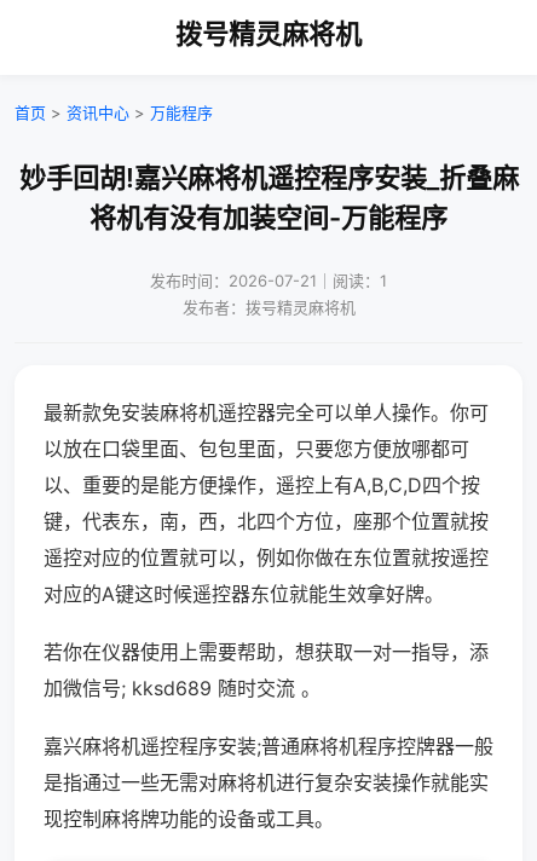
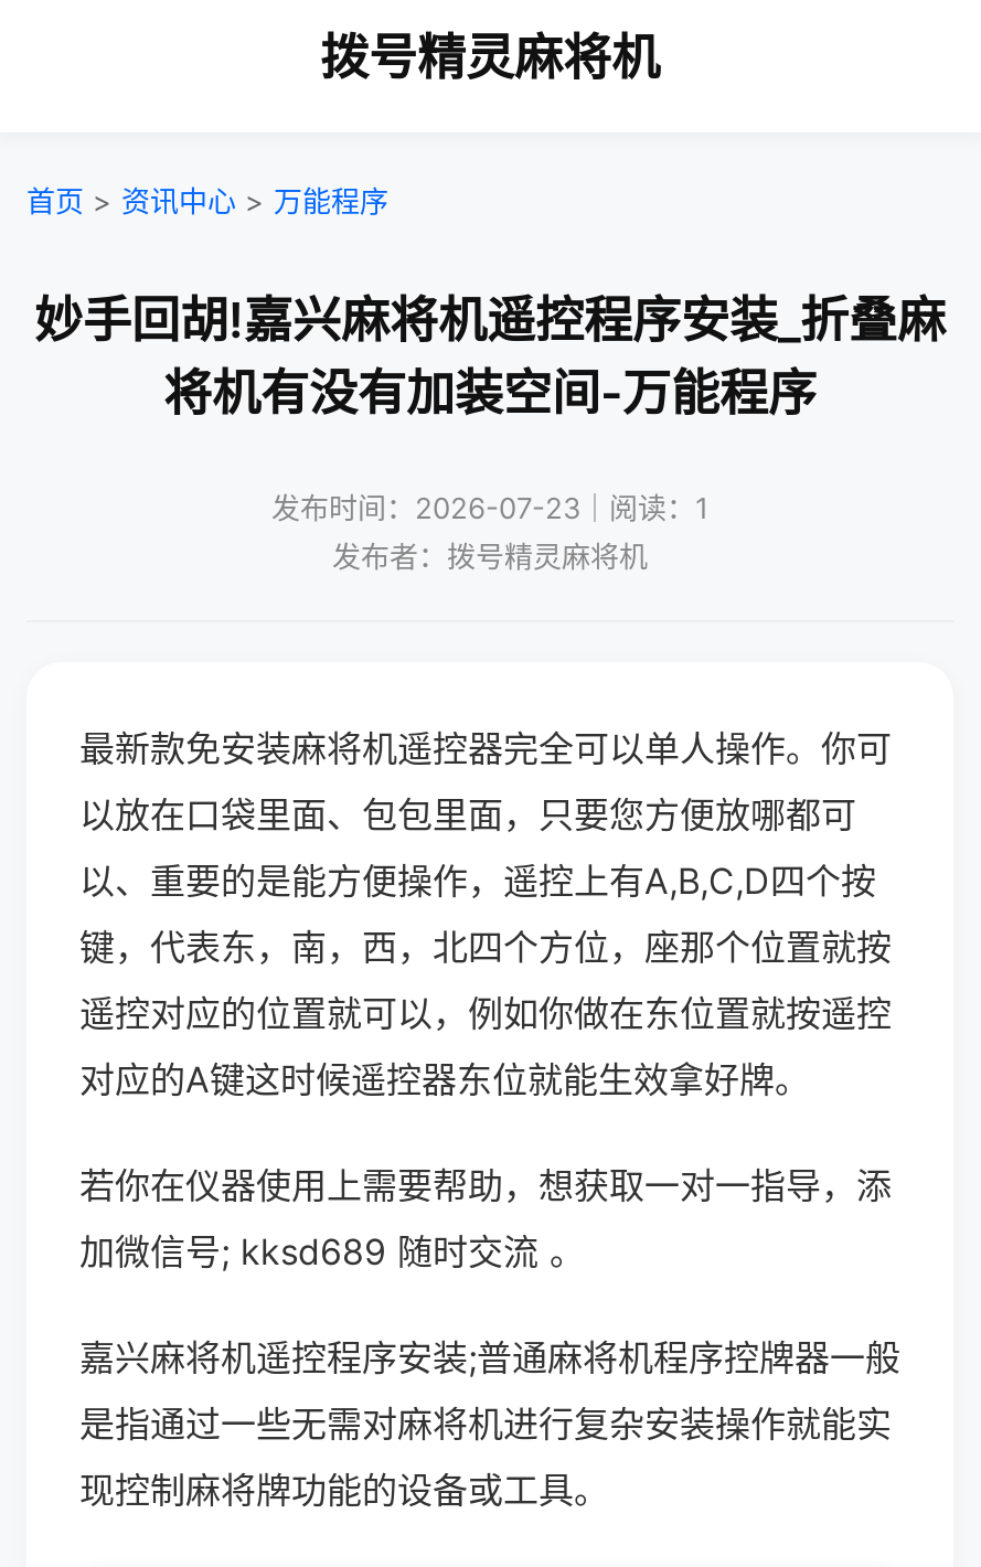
[150,271,387,290] 发布时间：2026-07-21｜阅读：1 -> [271,490,708,525] 发布时间：2026-07-23｜阅读：1

